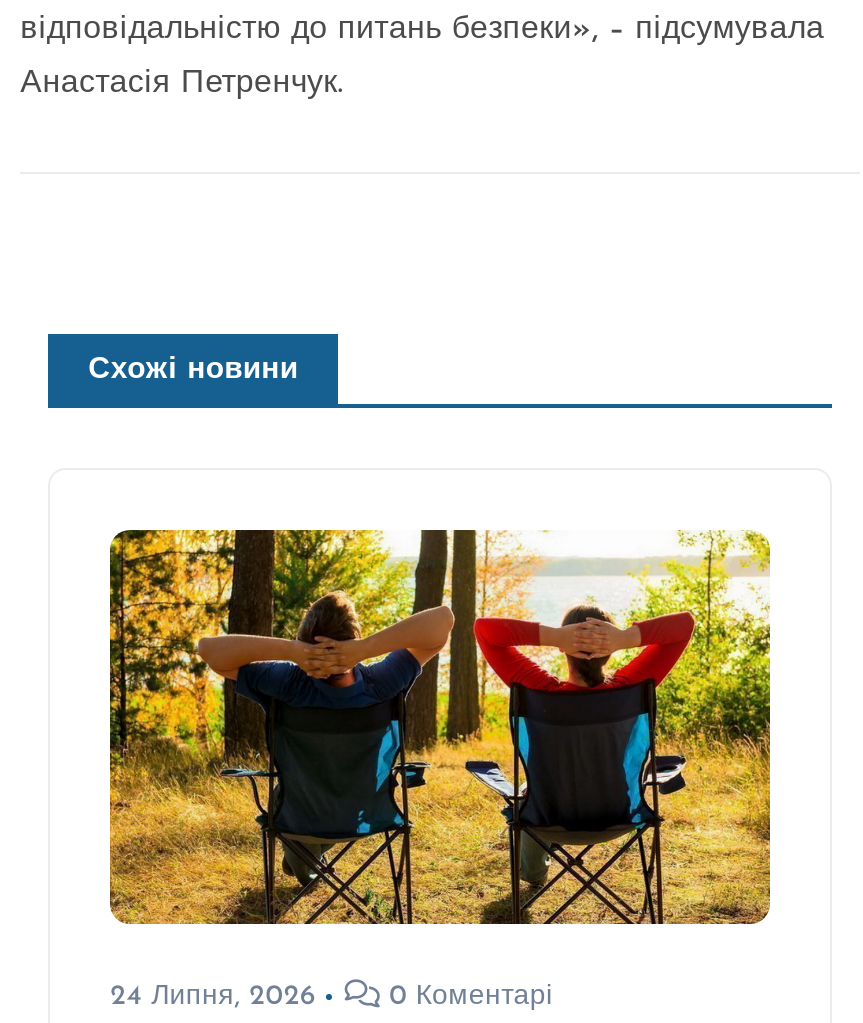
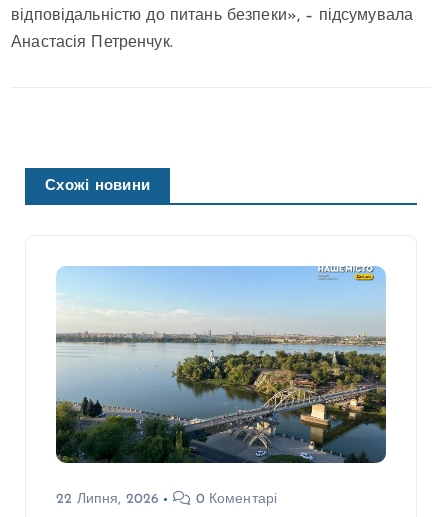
[108,528,772,1013] [image] | 24 Липня, 2026 -> [55,265,387,507] [image] | 22 Липня, 2026

